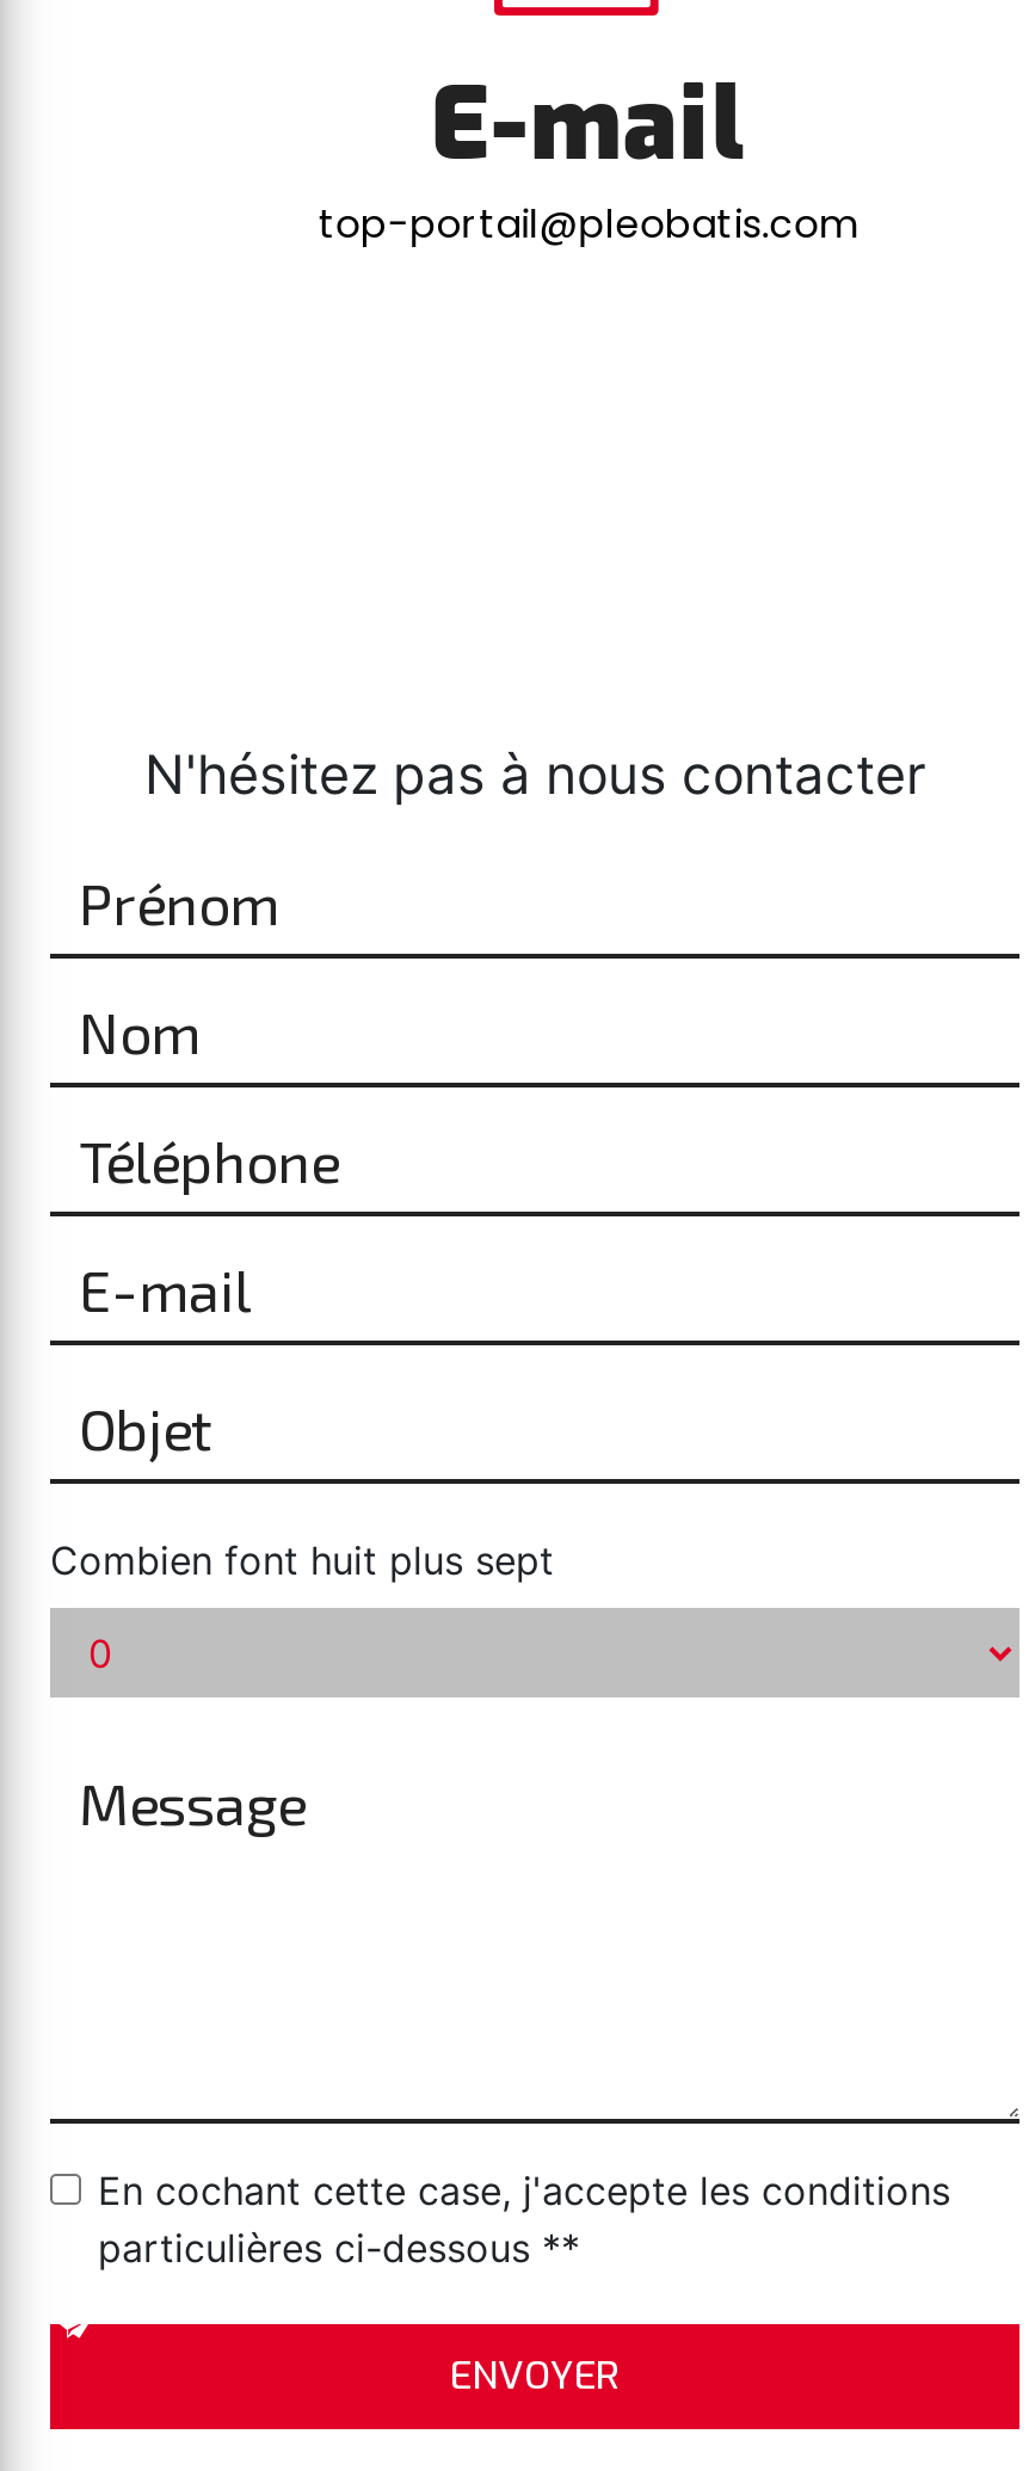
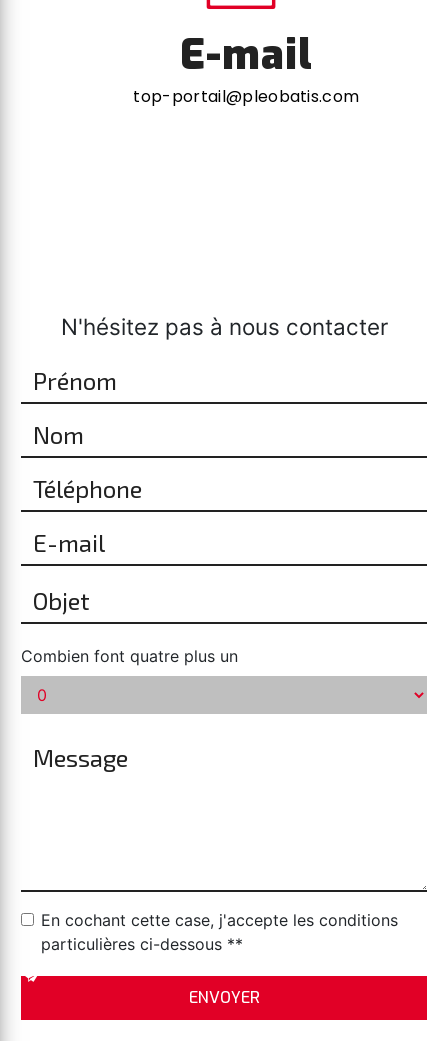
[50,1536,554,1583] Combien font huit plus sept -> [21,646,238,666] Combien font quatre plus un

